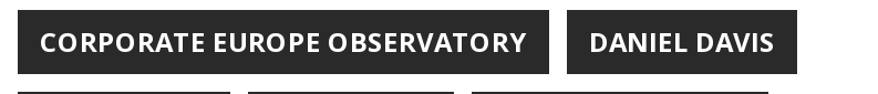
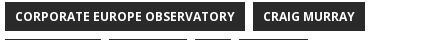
[589,24,775,62] DANIEL DAVIS -> [263,8,355,25] CRAIG MURRAY

